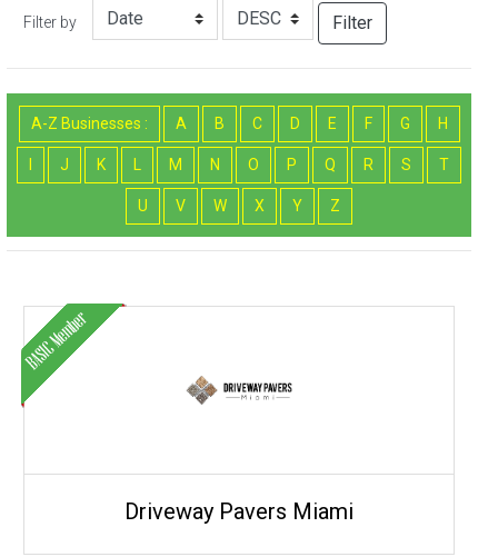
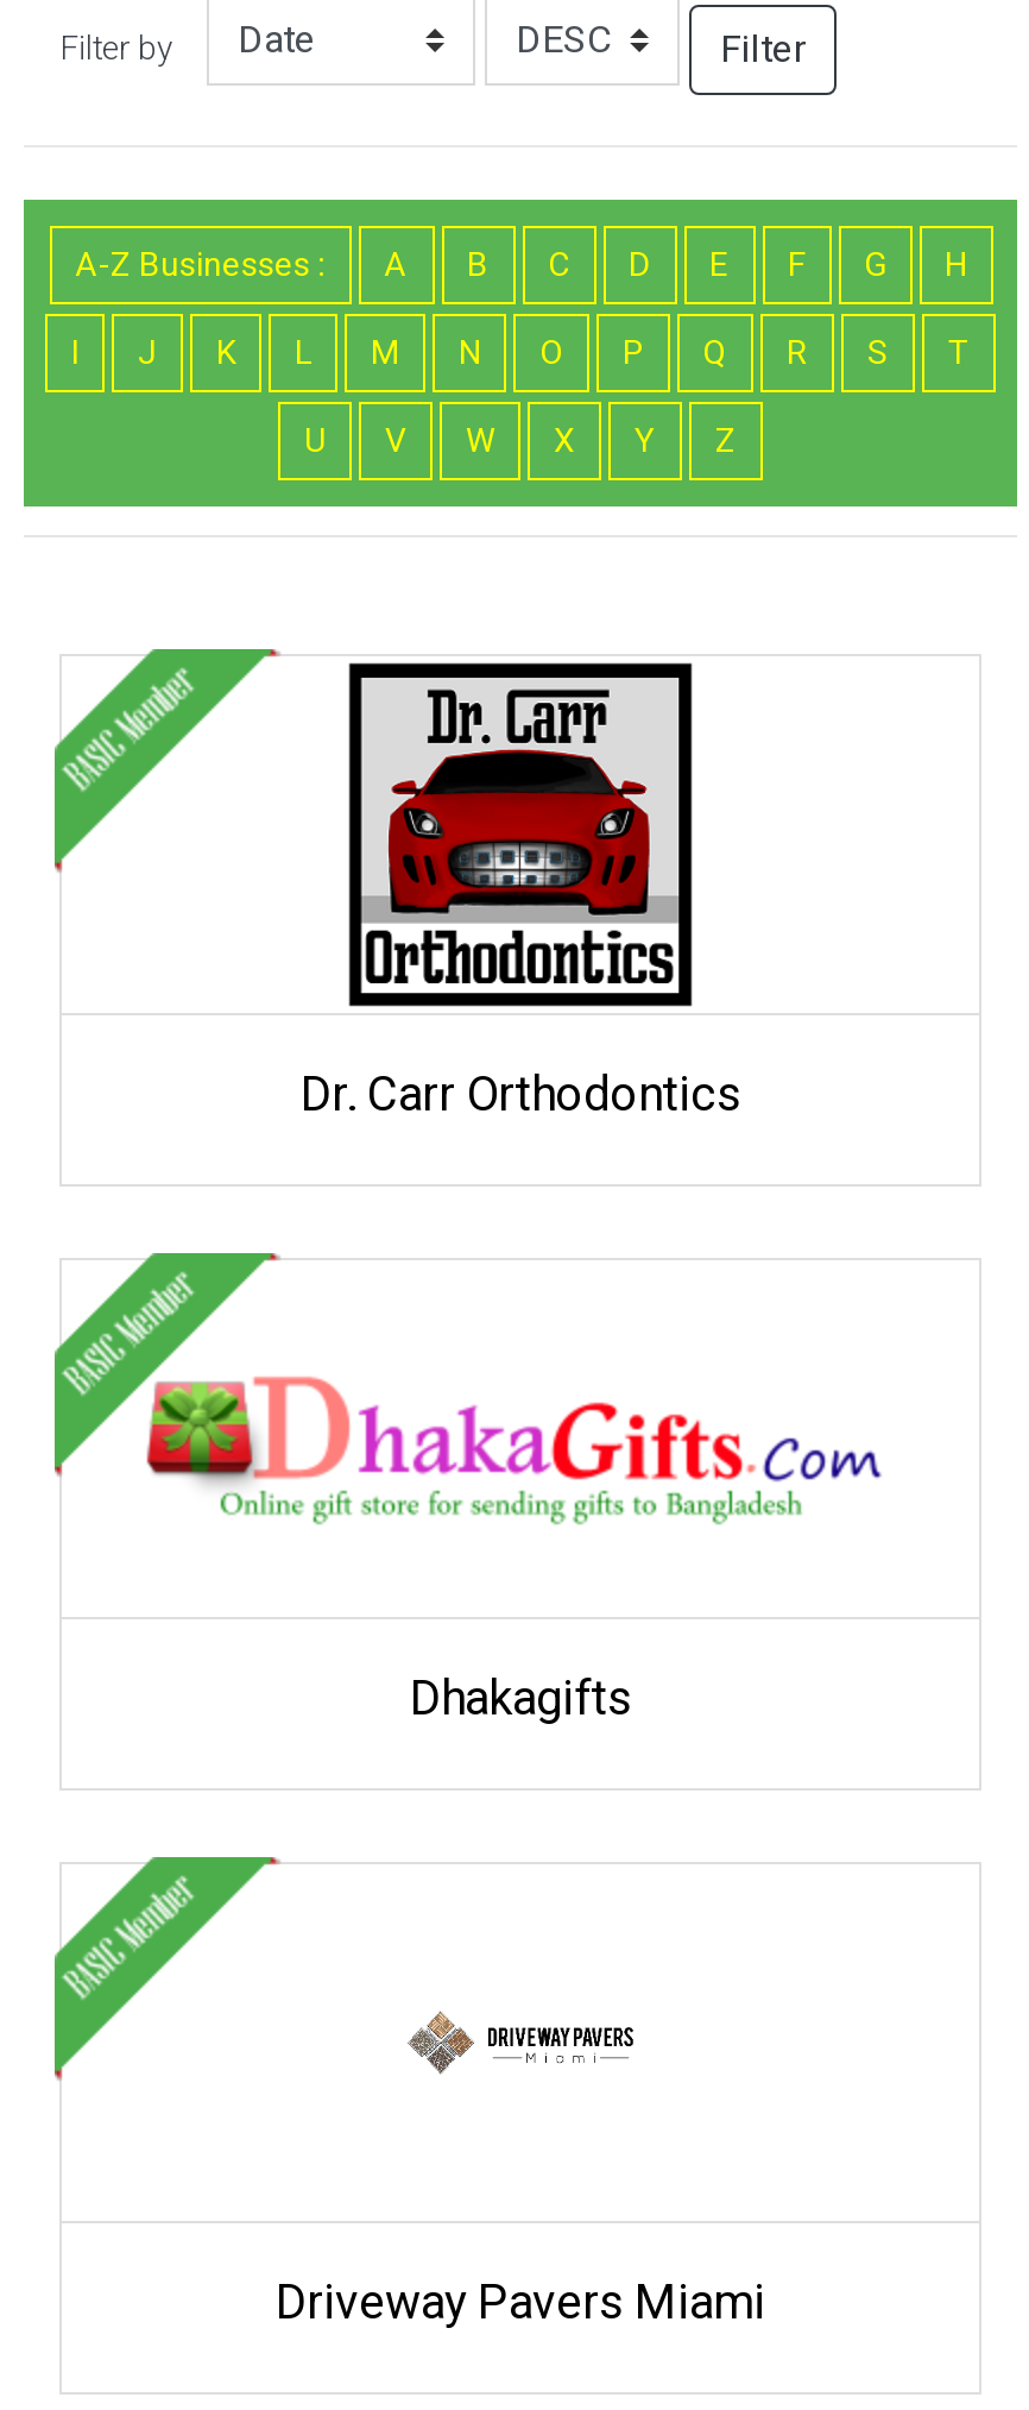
none -> [52,1251,882,1524] [image]
none -> [301,661,740,1123] [image] | Dr. Carr Orthodontics
none -> [410,1670,631,1727] Dhakagifts

